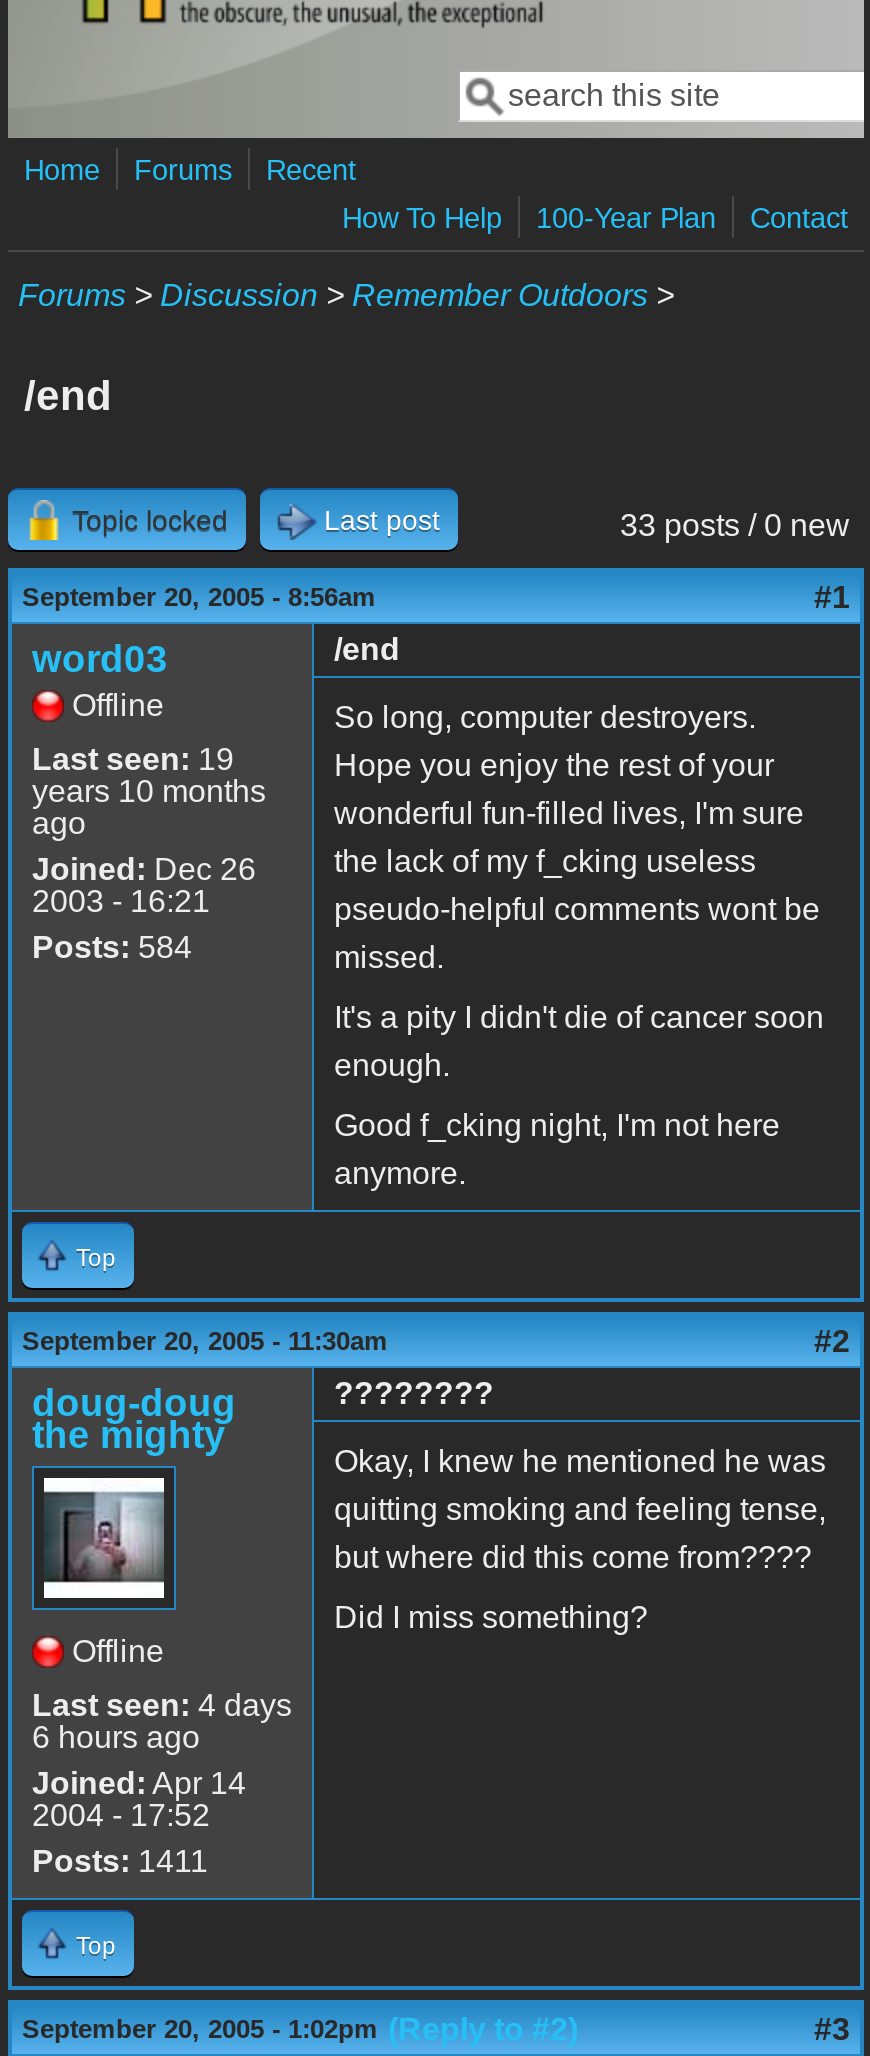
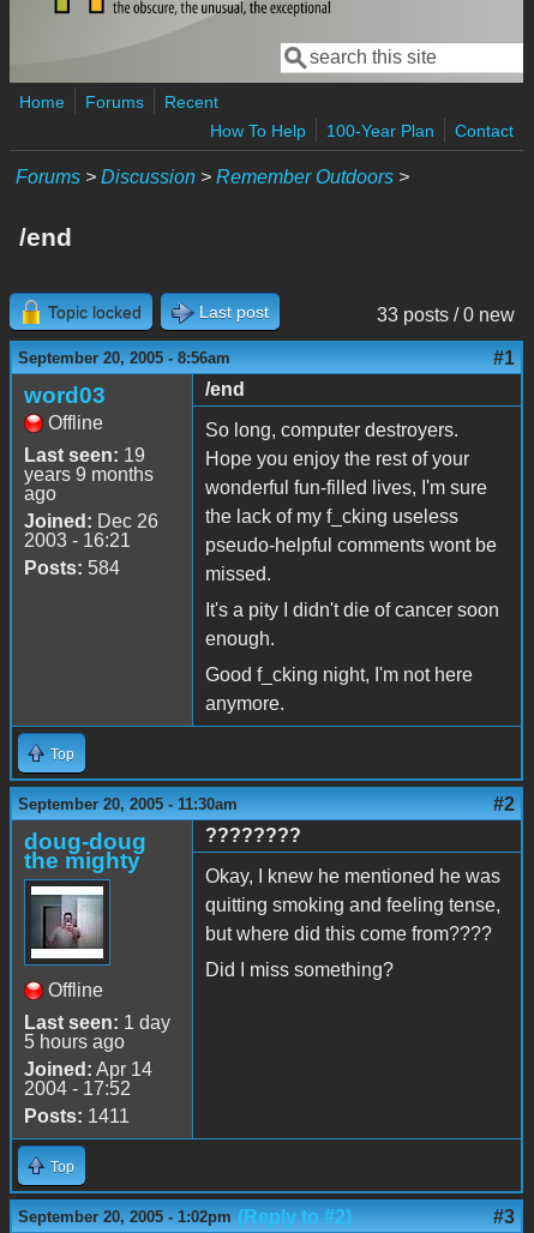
[32,774,266,808] years 10 months -> [24,464,154,484] years 9 months
[32,1688,292,1722] Last seen: 4 days -> [24,1012,170,1033] Last seen: 1 day
[32,1720,200,1754] 6 hours ago -> [24,1031,125,1052] 5 hours ago

